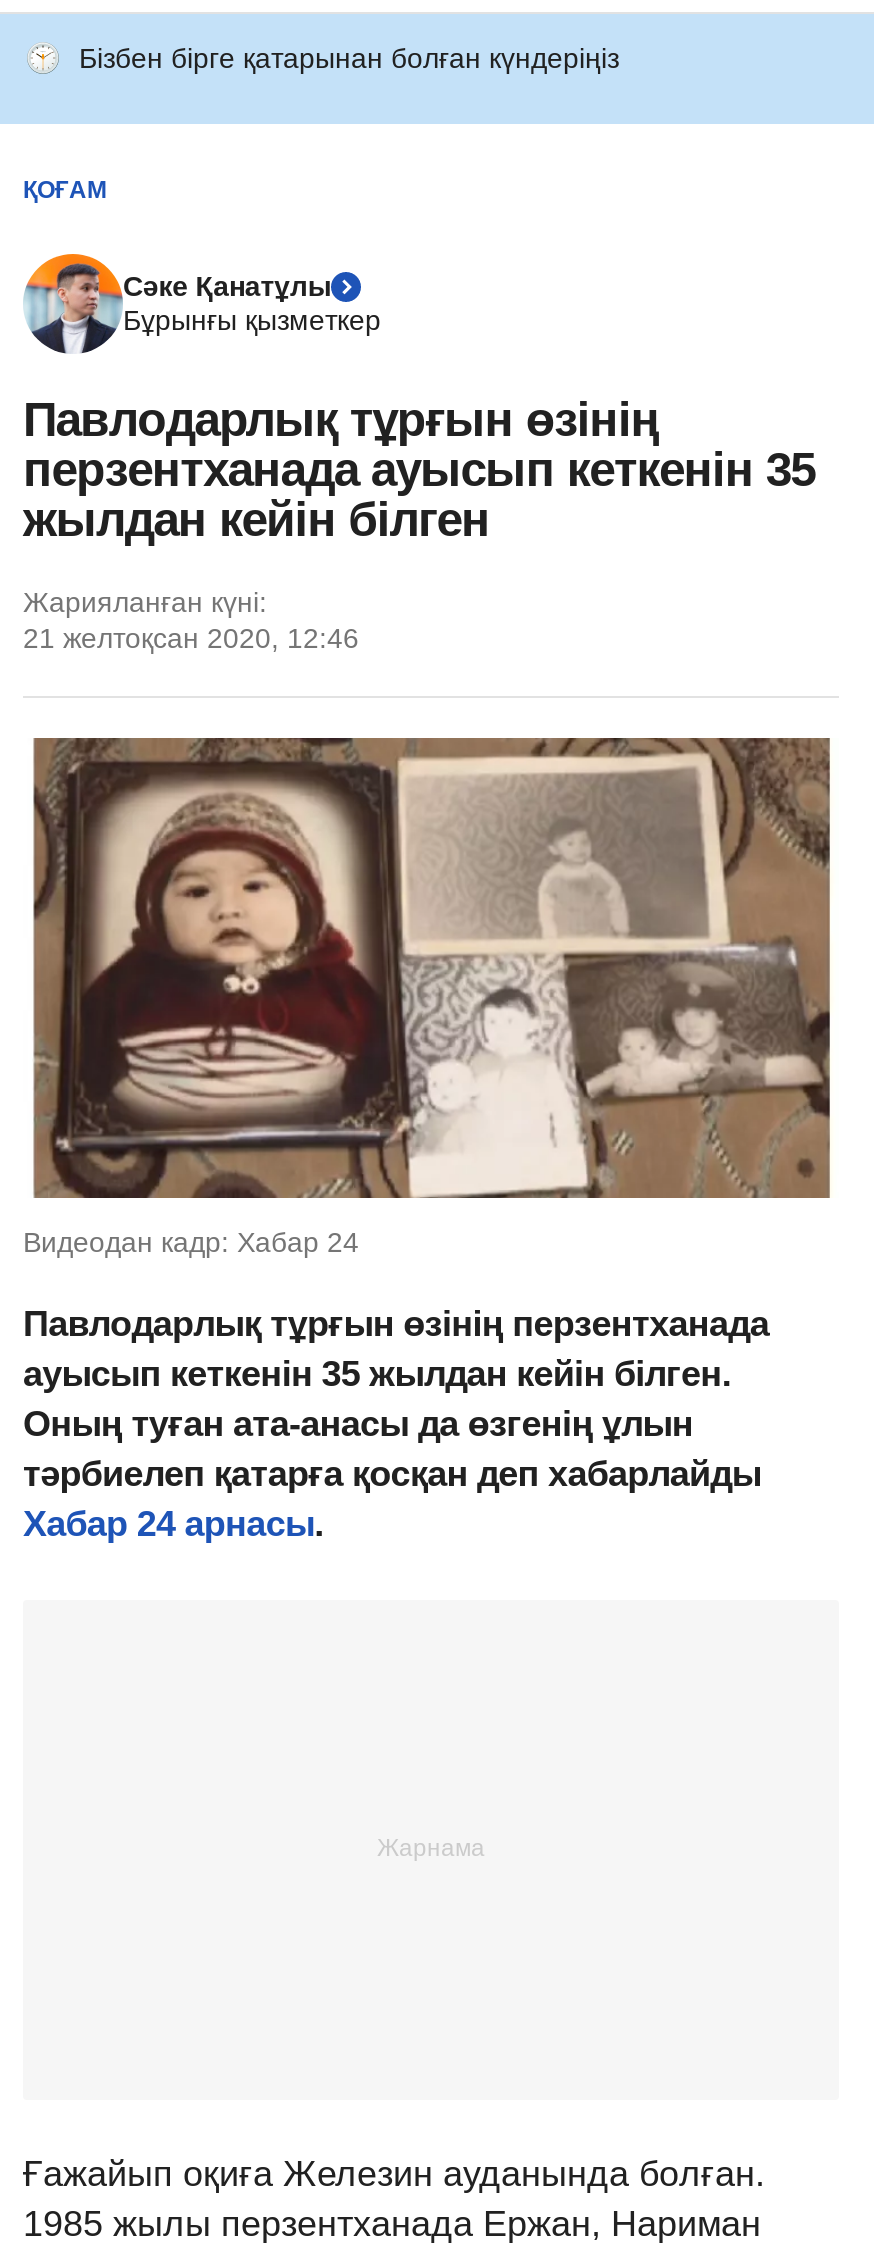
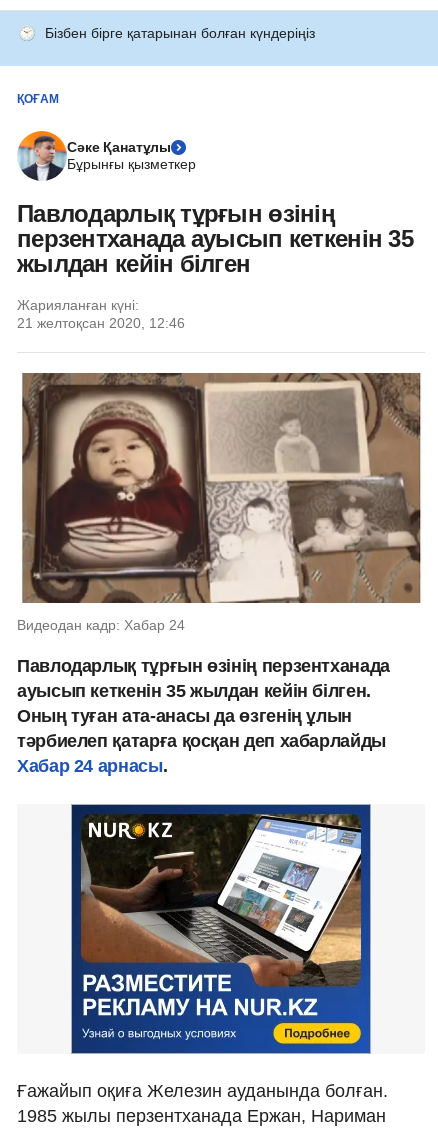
none -> [70,803,372,1055] [image]

